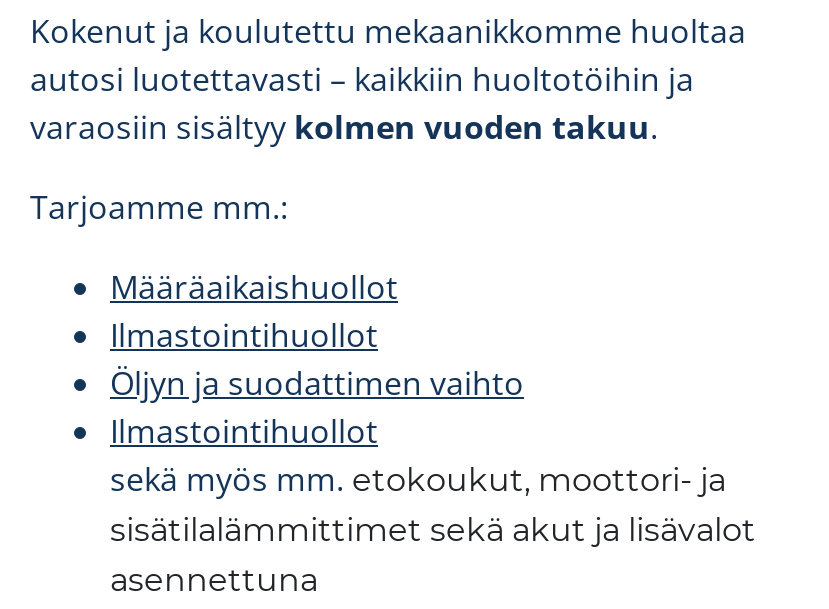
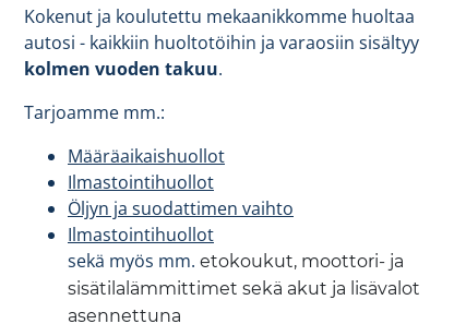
[30,56,694,148] autosi luotettavasti – kaikkiin huoltotöihin ja | varaosiin sisältyy kolmen vuoden takuu. -> [24,31,419,81] autosi - kaikkiin huoltotöihin ja varaosiin sisältyy | kolmen vuoden takuu.

